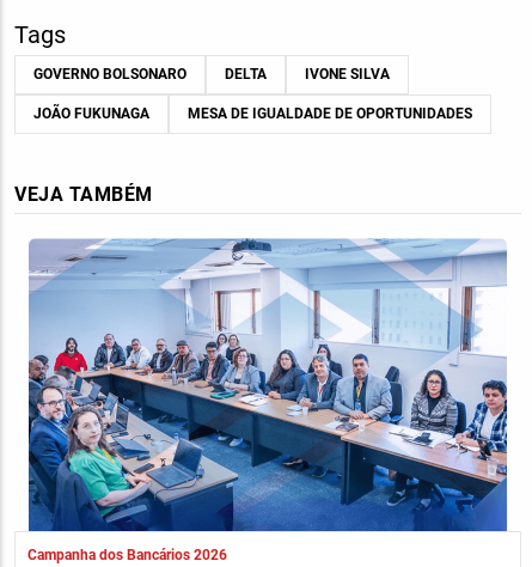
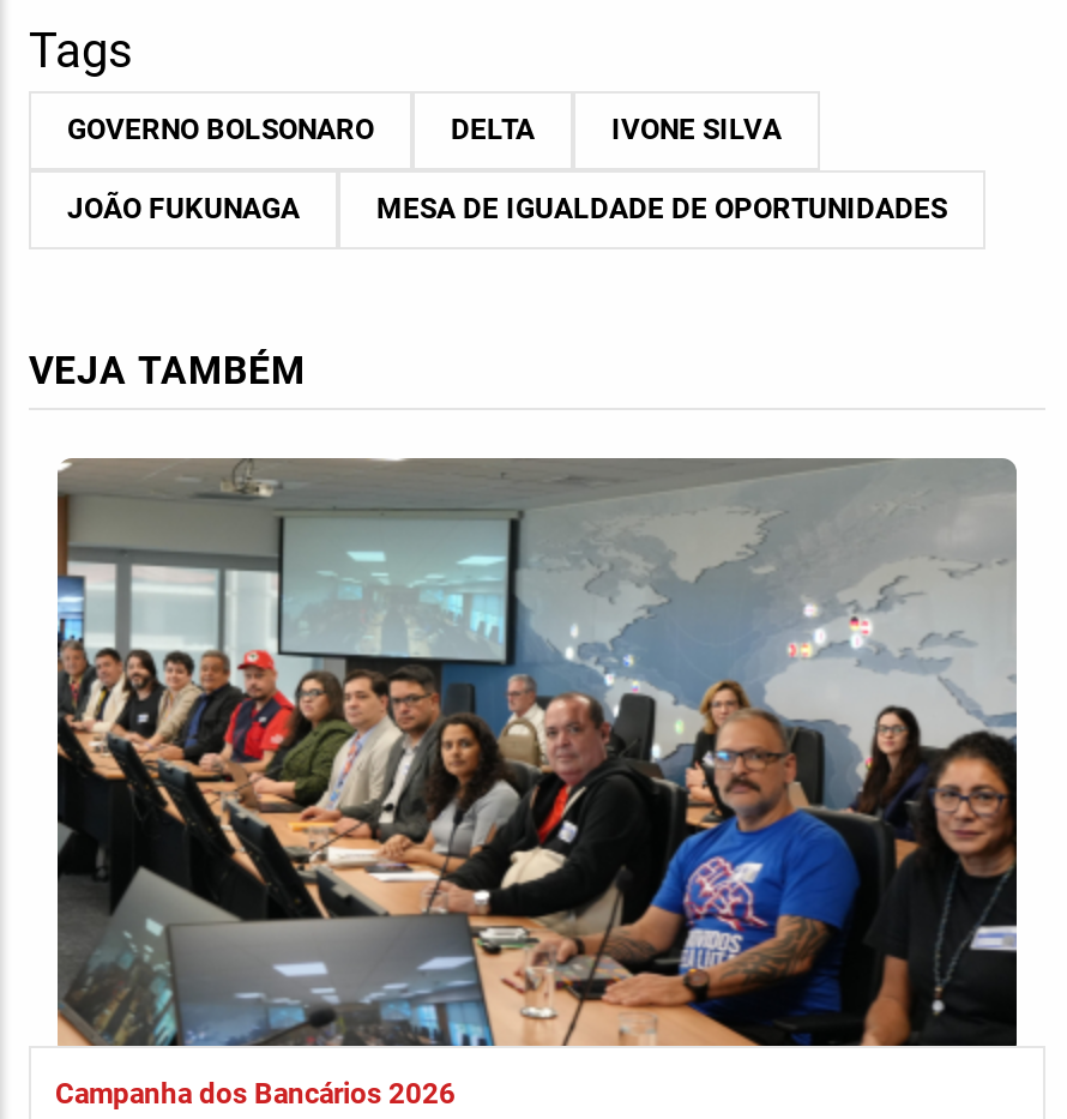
[27,238,508,532] [image] -> [55,457,1019,1049] [image]

